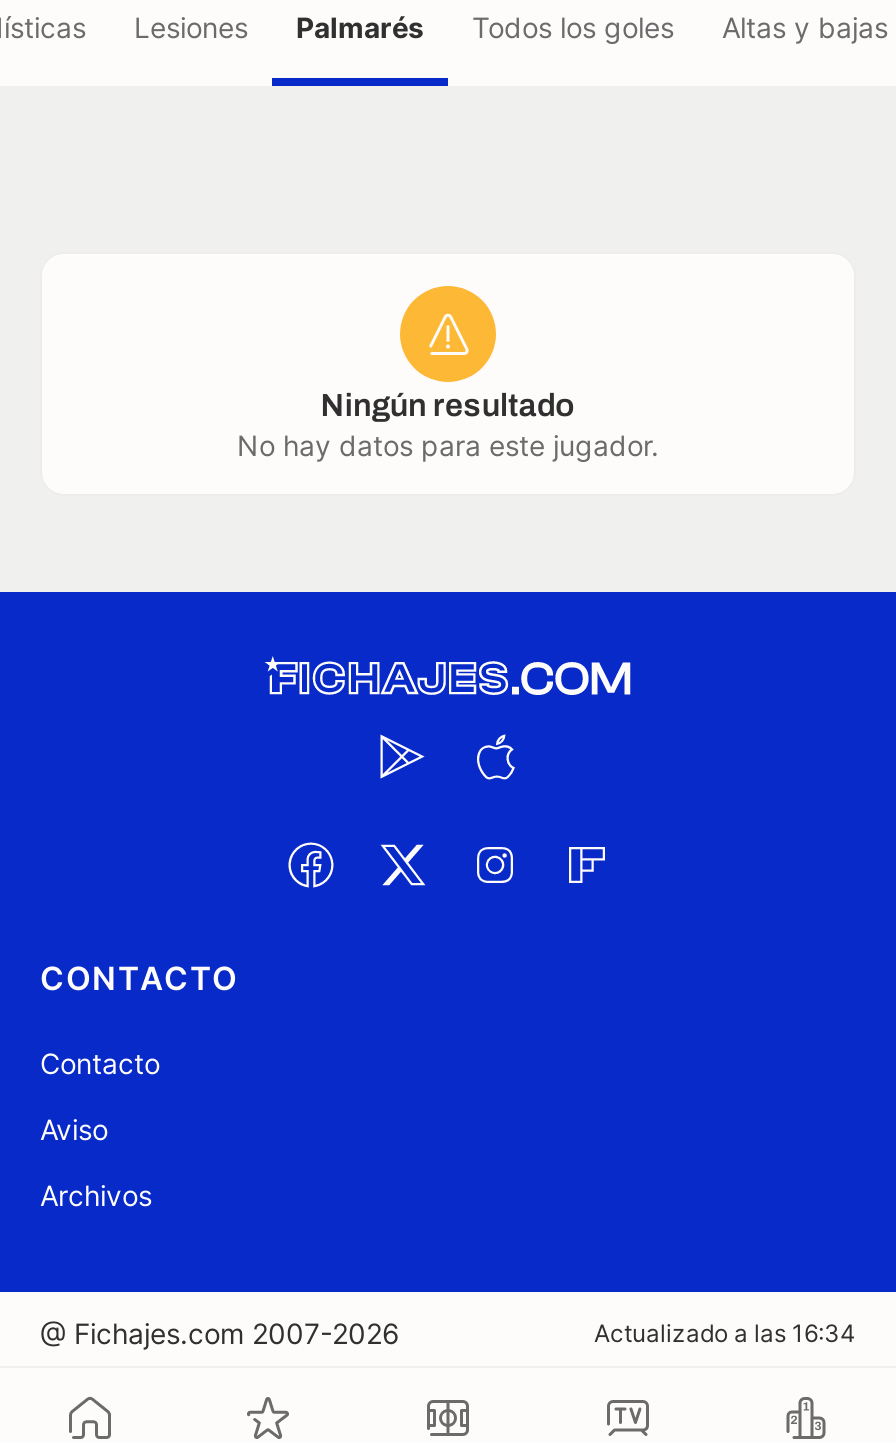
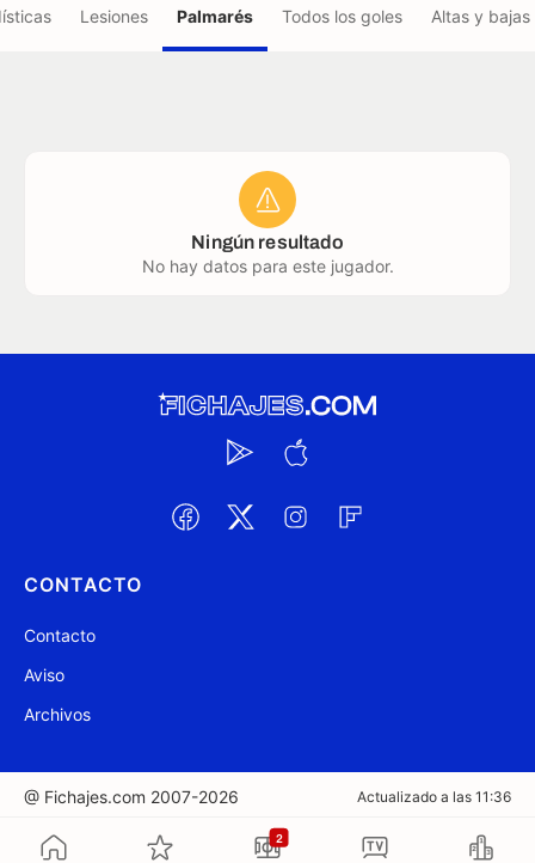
[594,1318,856,1348] Actualizado a las 16:34 -> [357,788,511,806] Actualizado a las 11:36
none -> [275,831,283,844] 2

